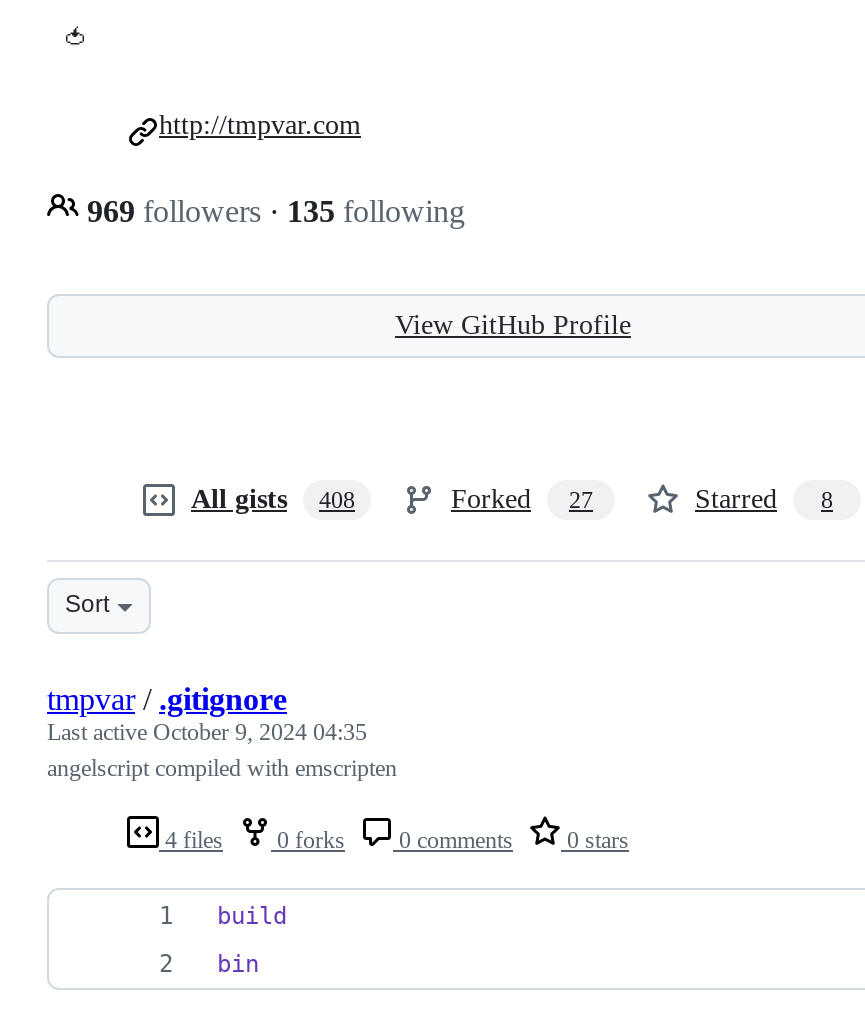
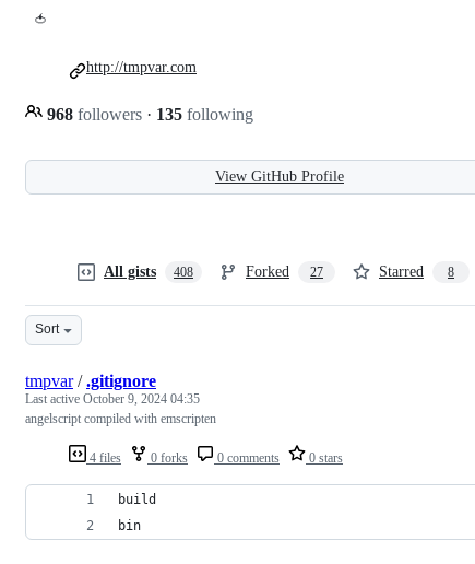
[87,194,465,228] 969 followers · 135 following -> [47,105,253,123] 968 followers · 135 following

